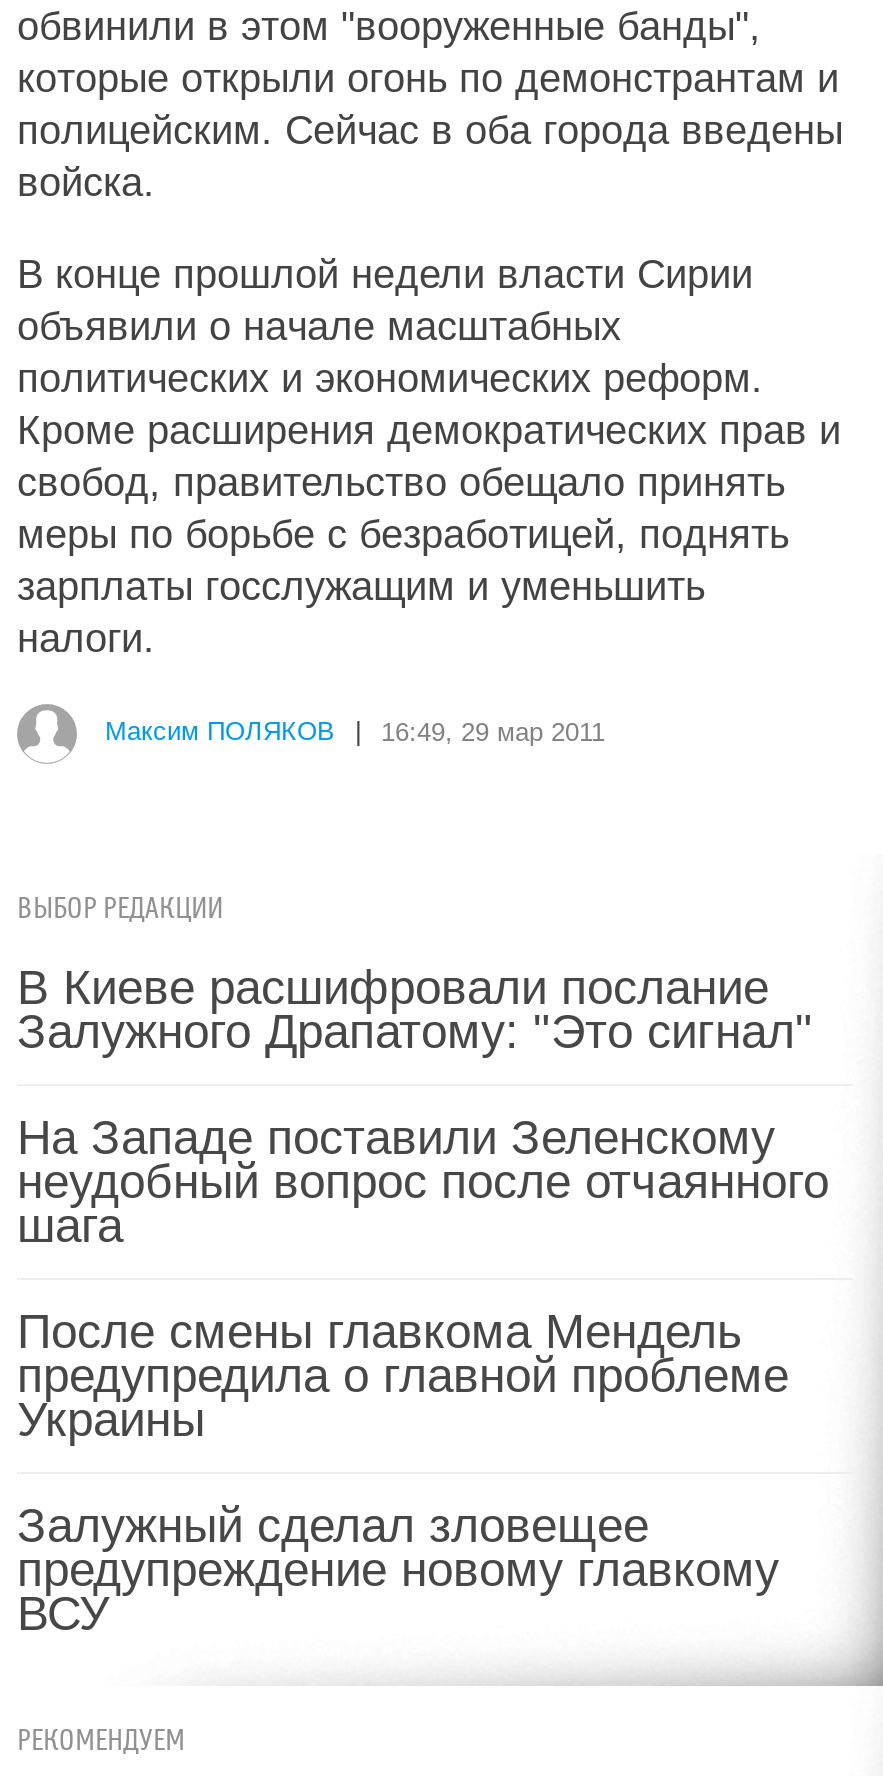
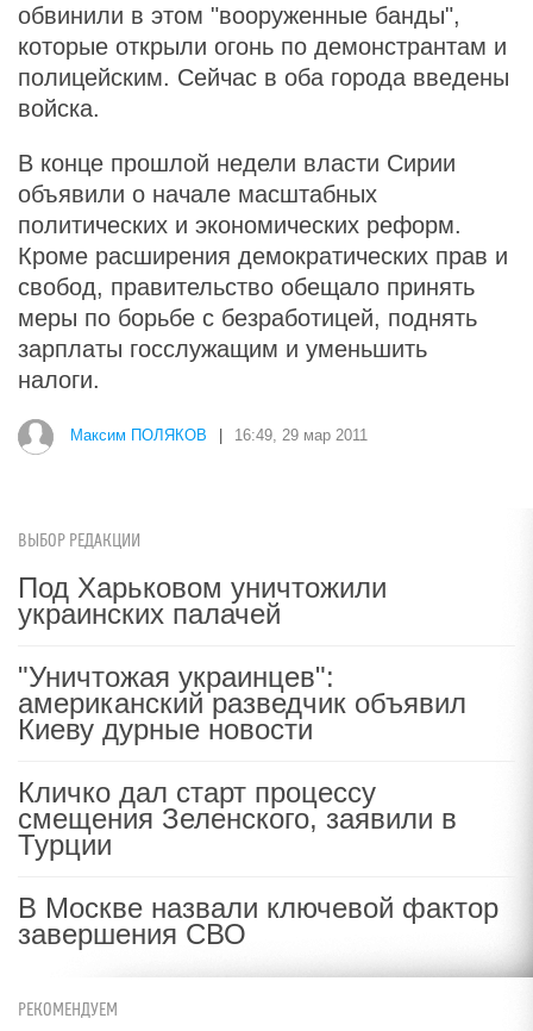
[17,960,813,1058] В Киеве расшифровали послание | Залужного Драпатому: "Это сигнал" -> [18,571,387,630] Под Харьковом уничтожили | украинских палачей
[17,1110,829,1252] На Западе поставили Зеленскому | неудобный вопрос после отчаянного | шага -> [18,661,466,745] "Уничтожая украинцев": | американский разведчик объявил | Киеву дурные новости
[17,1304,789,1446] После смены главкома Мендель | предупредила о главной проблеме | Украины -> [18,776,457,861] Кличко дал старт процессу | смещения Зеленского, заявили в | Турции
[17,1498,779,1640] Залужный сделал зловещее | предупреждение новому главкому | ВСУ -> [18,892,498,950] В Москве назвали ключевой фактор | завершения СВО

